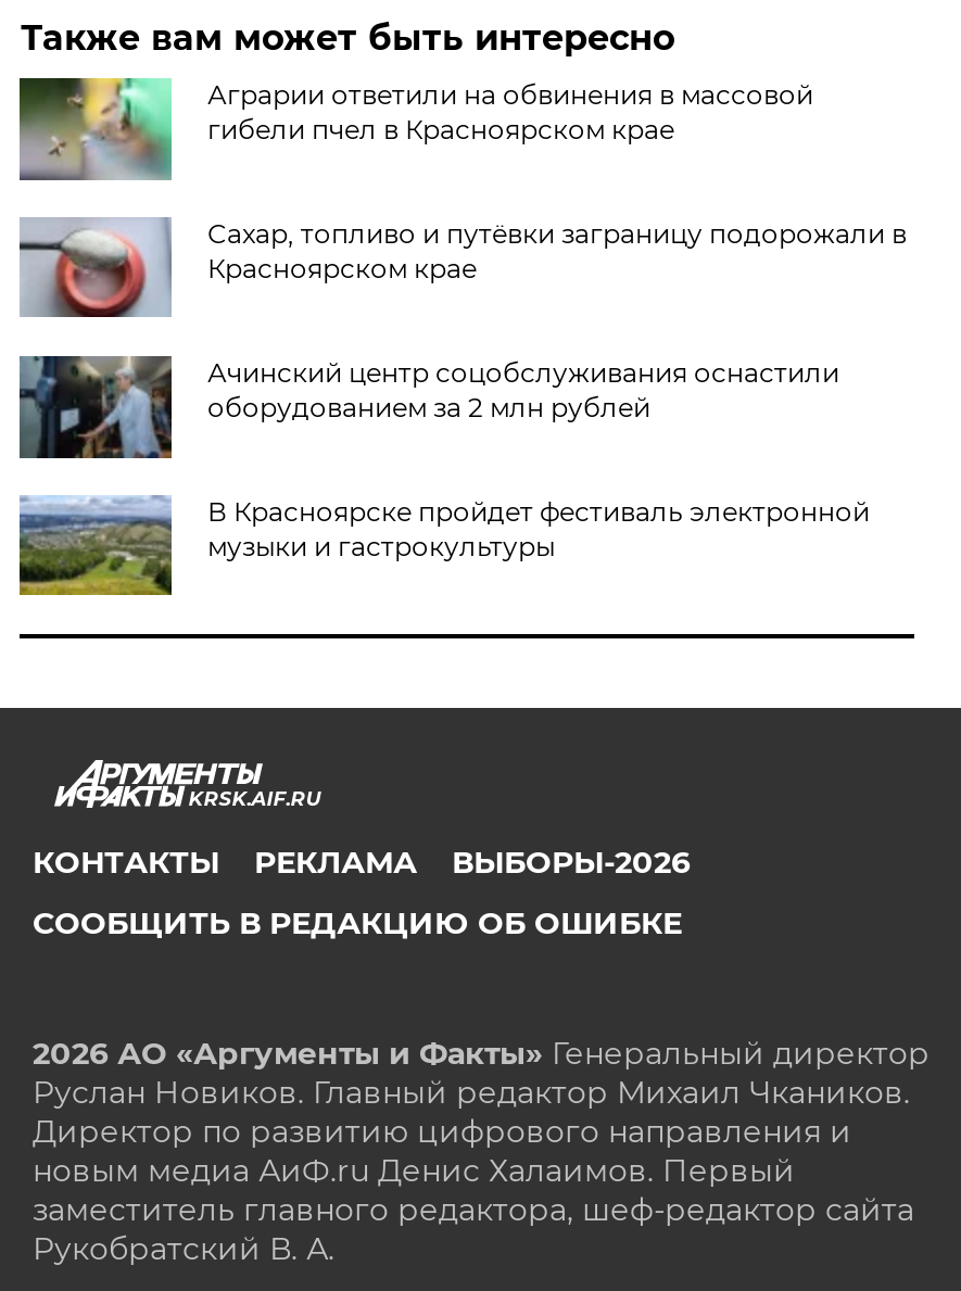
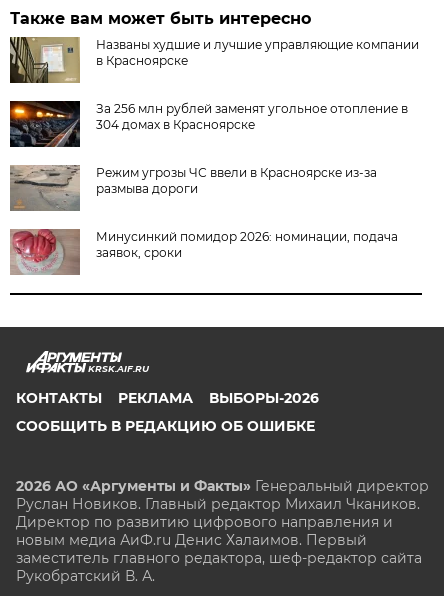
[17,76,813,182] [image] | Аграрии ответили на обвинения в массовой | гибели пчел в Красноярском крае -> [10,36,419,84] [image] | Названы худшие и лучшие управляющие компании | в Красноярске
[17,217,906,319] [image] | Сахар, топливо и путёвки заграницу подорожали в | Красноярском крае -> [9,100,408,148] [image] | За 256 млн рублей заменят угольное отопление в | 304 домах в Красноярске
[17,354,839,460] [image] | Ачинский центр соцобслуживания оснастили | оборудованием за 2 млн рублей -> [9,165,377,212] [image] | Режим угрозы ЧС ввели в Красноярске из-за | размыва дороги
[17,493,870,597] [image] | В Красноярске пройдет фестиваль электронной | музыки и гастрокультуры -> [10,228,398,276] [image] | Минусинкий помидор 2026: номинации, подача | заявок, сроки

